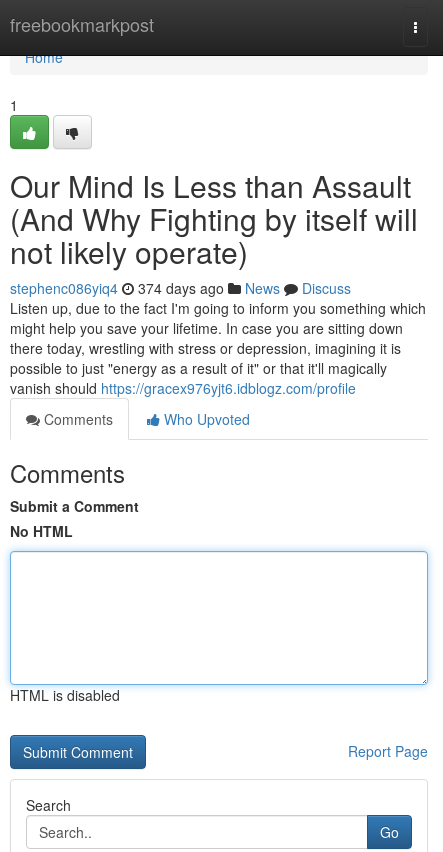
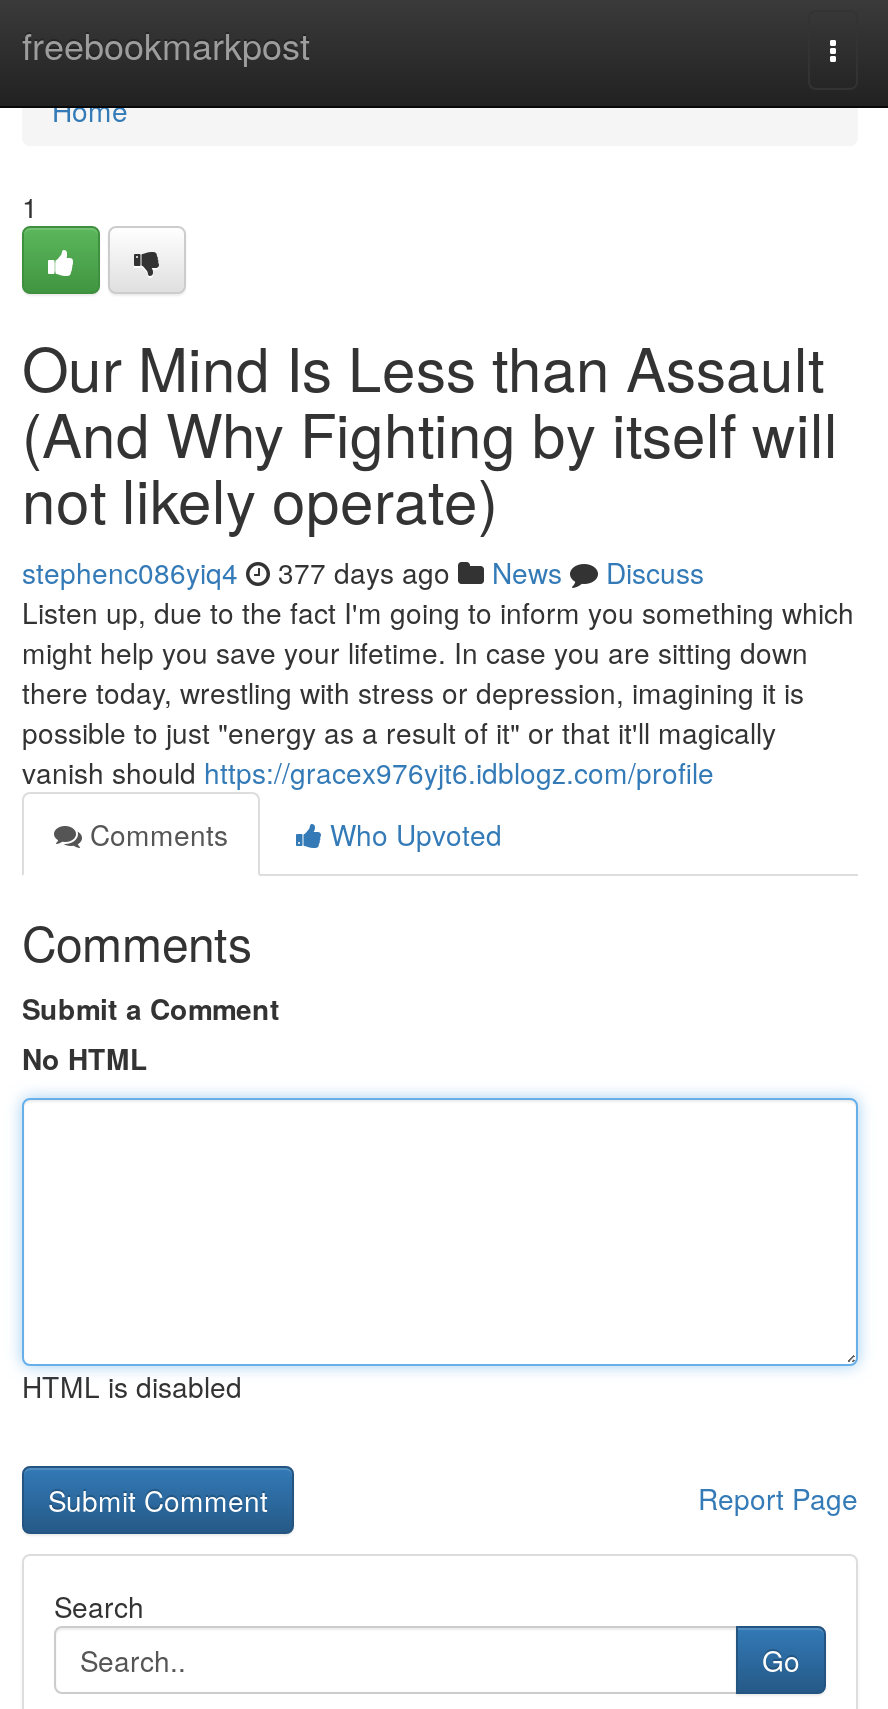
[10,278,351,298] stephenc086yiq4 374 days ago News Discuss -> [22,552,704,592] stephenc086yiq4 377 days ago News Discuss

